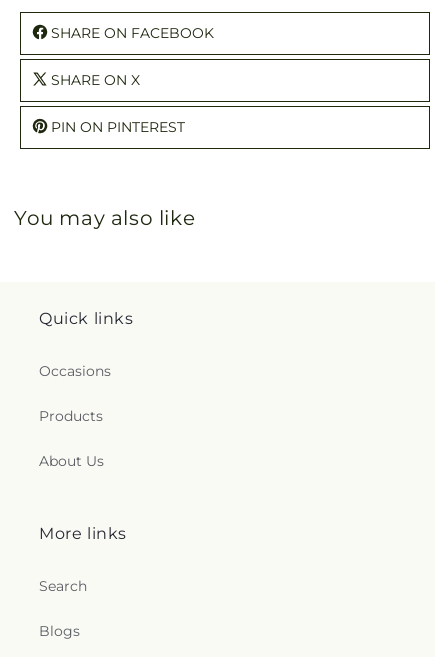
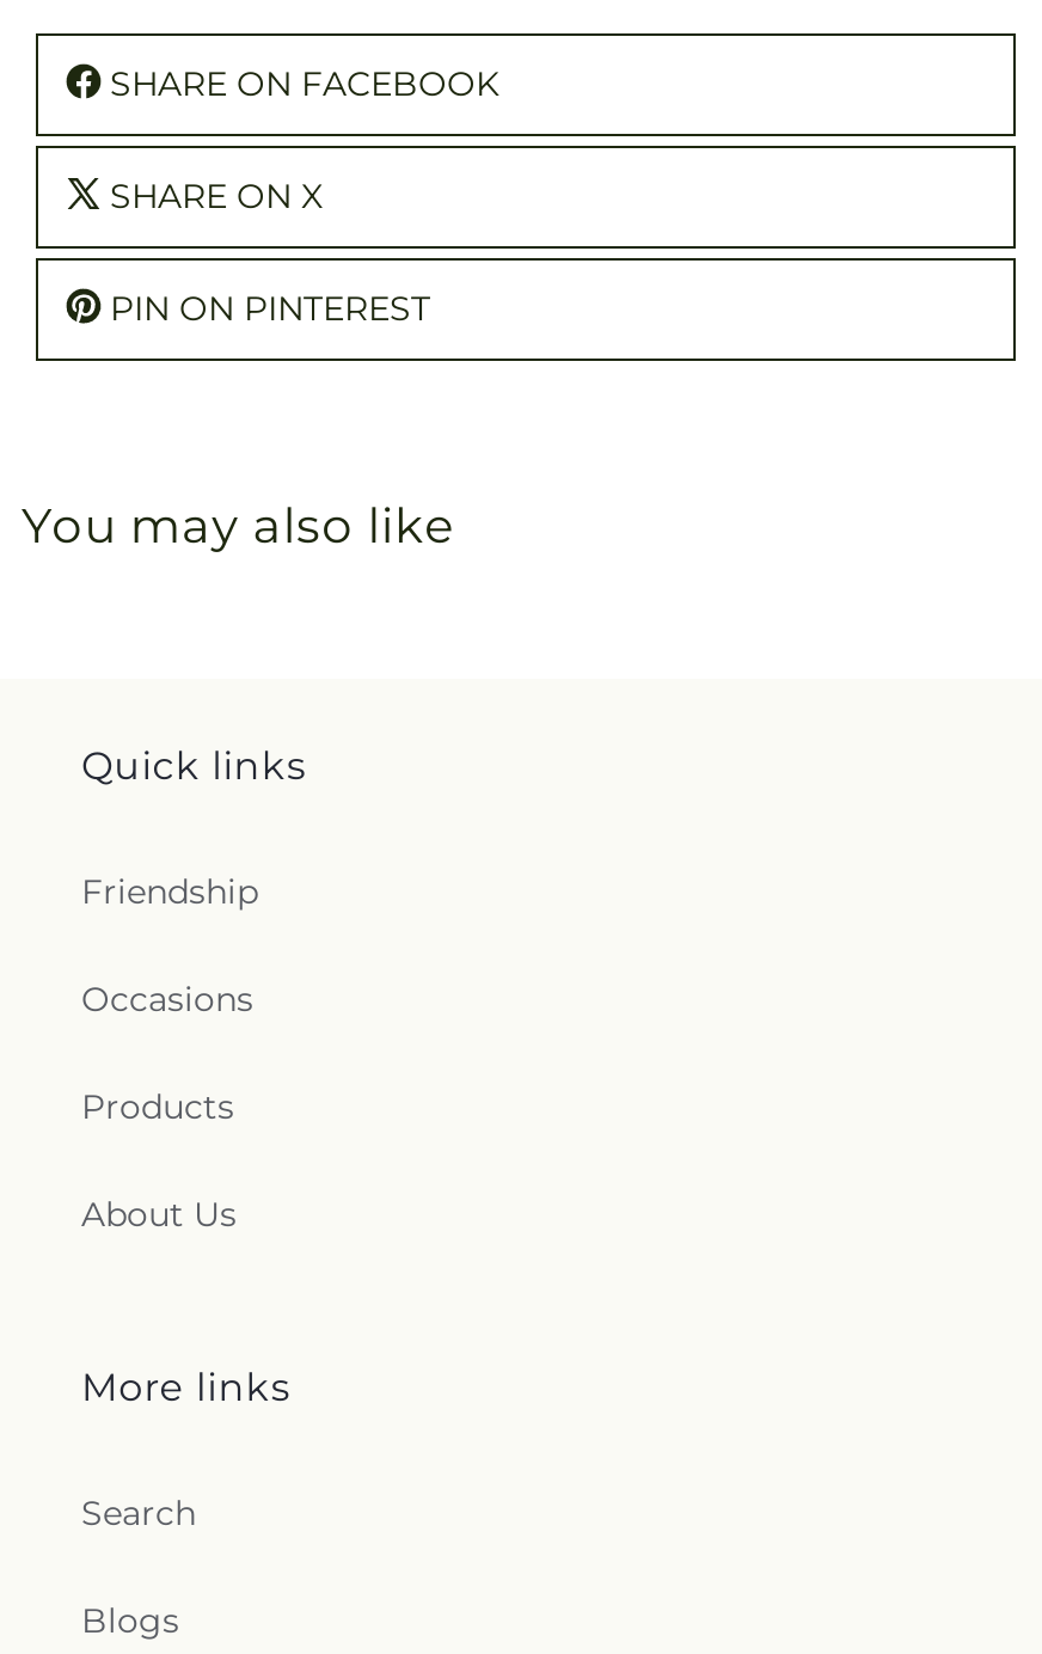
none -> [81,870,258,913] Friendship

